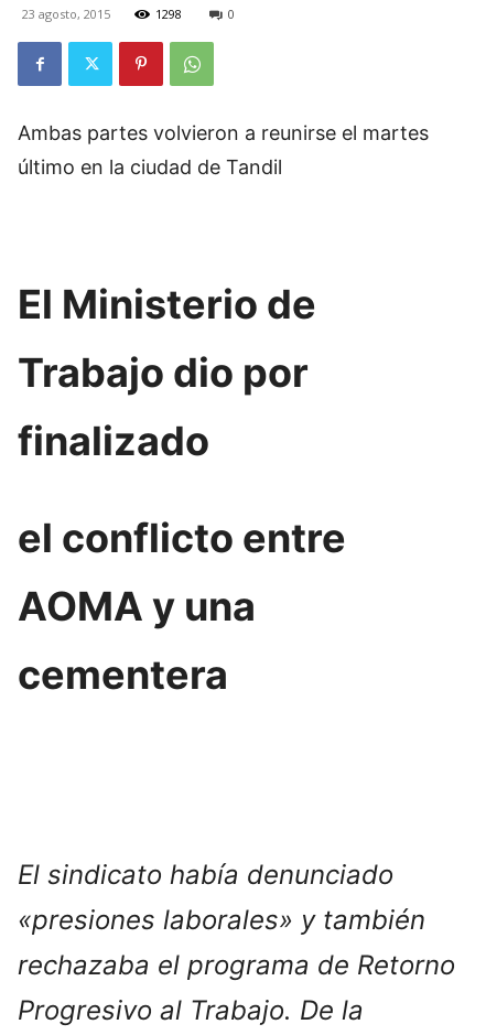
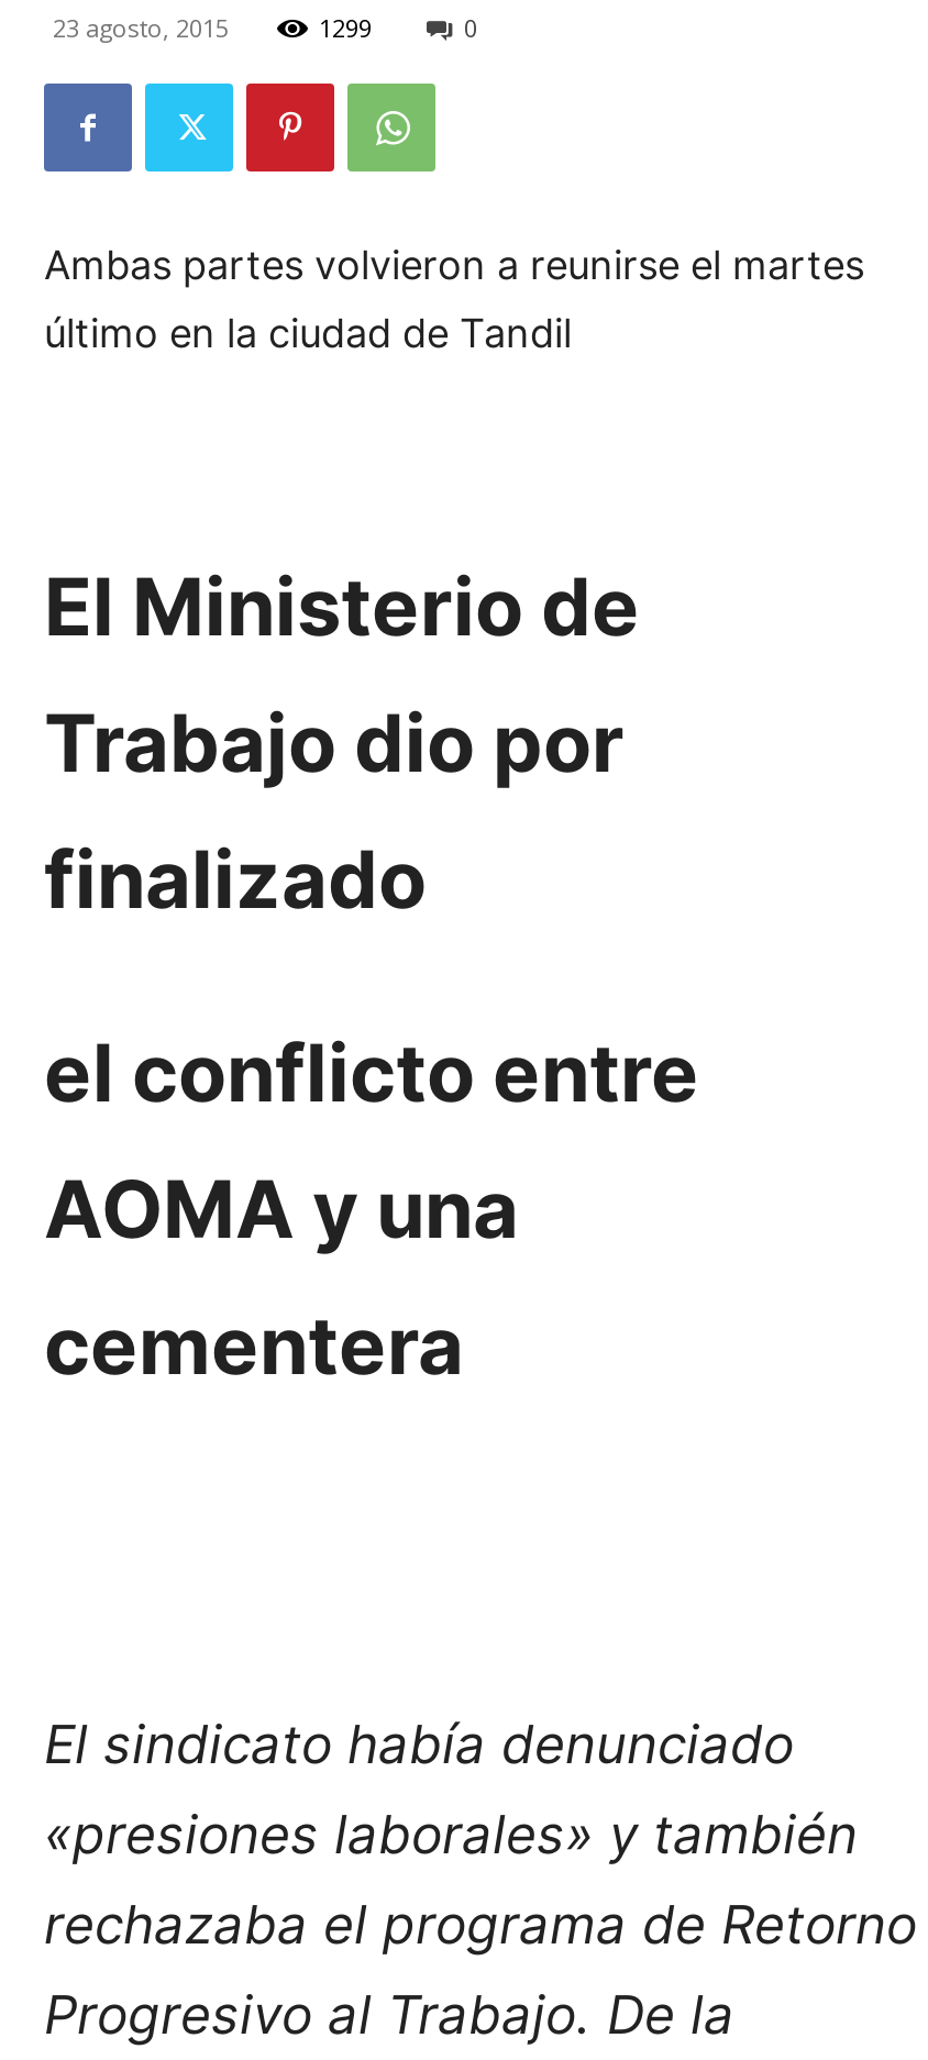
[155,6,182,22] 1298 -> [319,11,372,44] 1299

